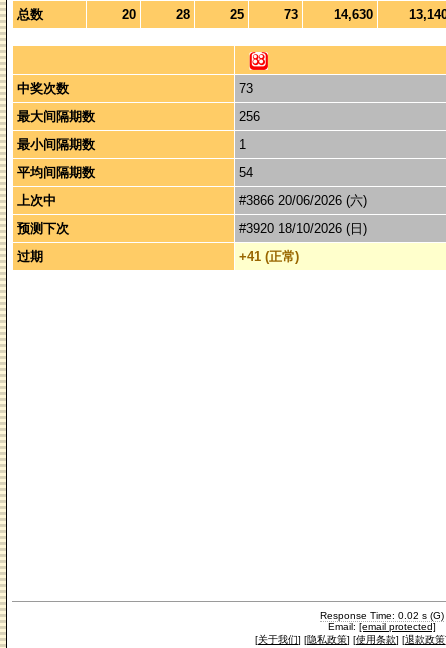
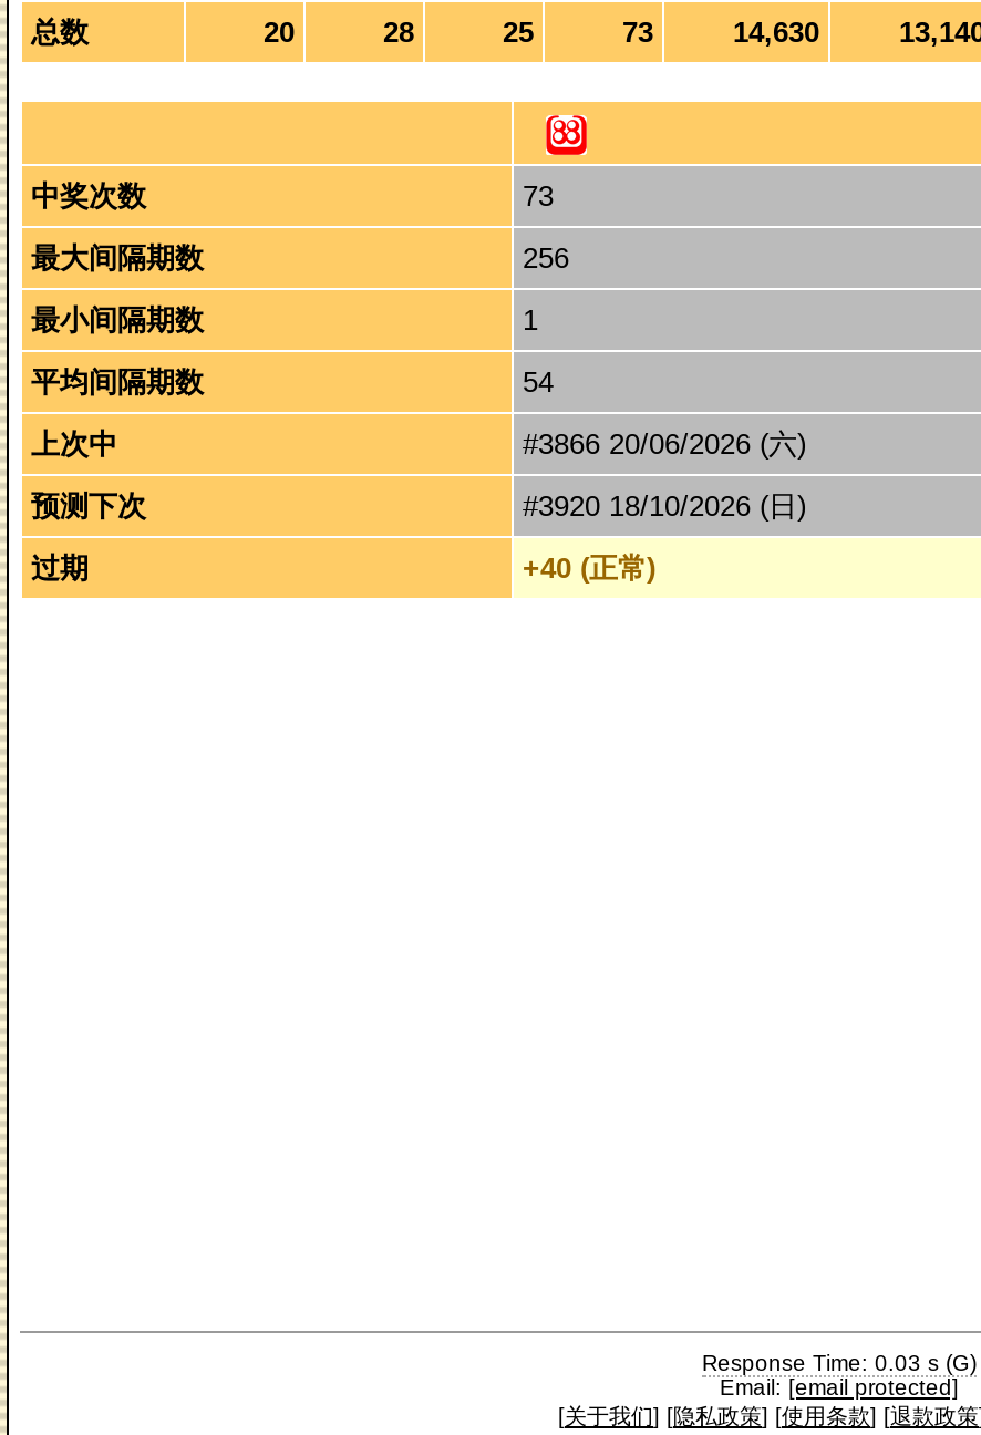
[239,249,299,264] +41 (正常) -> [523,551,655,585] +40 (正常)
[320,610,444,621] Response Time: 0.02 s (G) -> [702,1351,977,1375] Response Time: 0.03 s (G)

